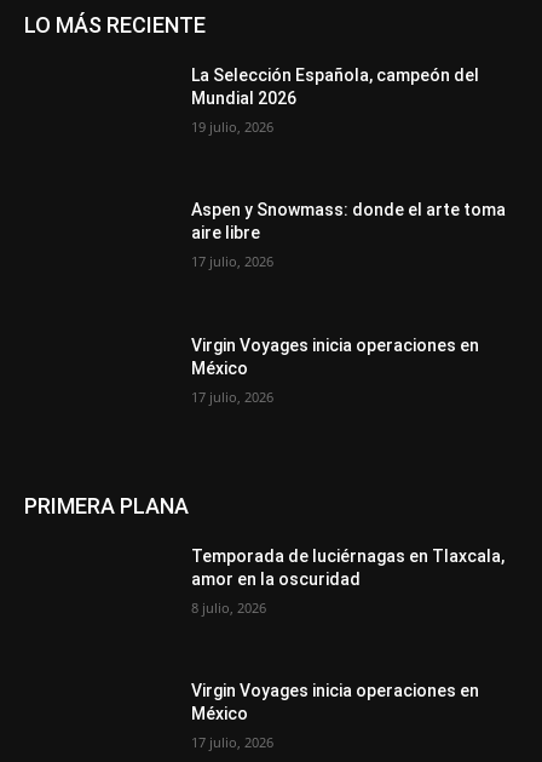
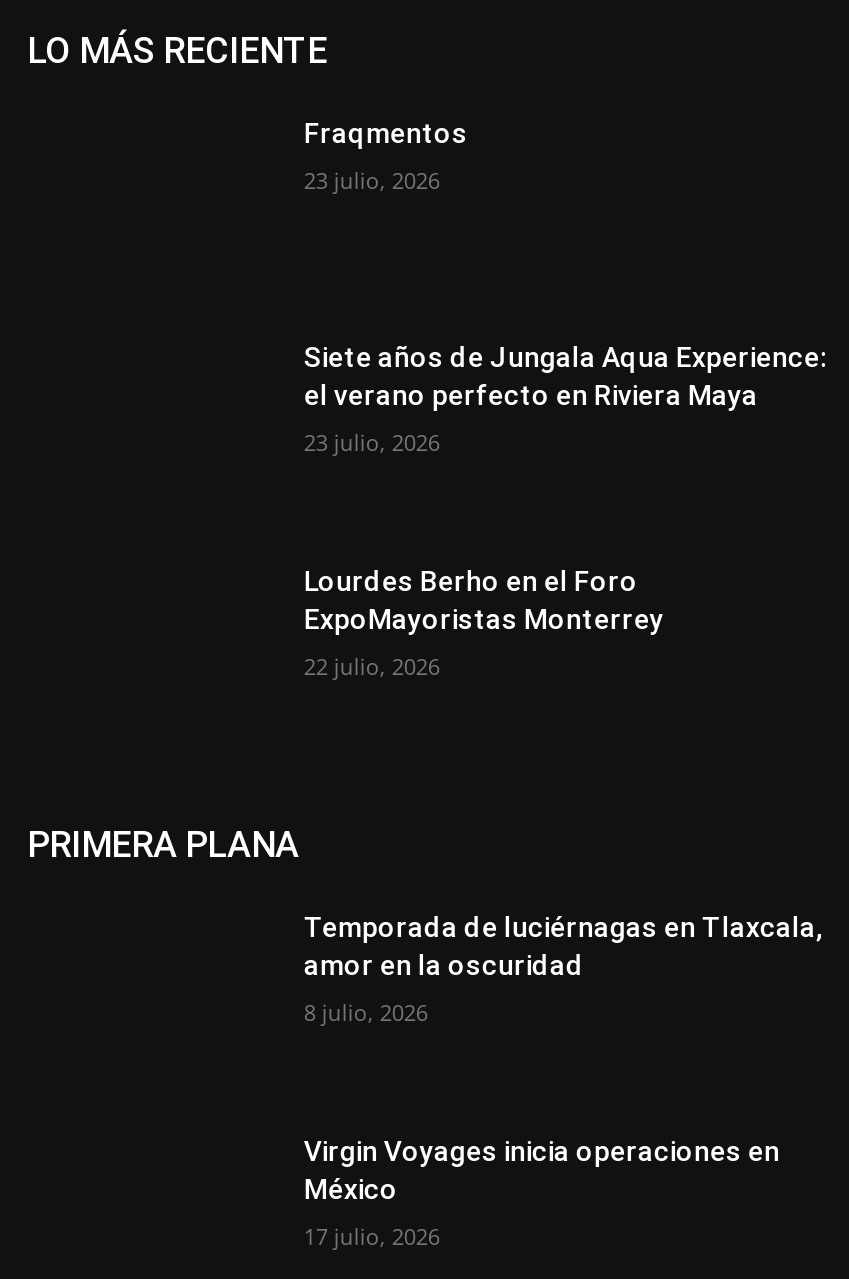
[192,65,480,107] La Selección Española, campeón del | Mundial 2026 -> [304,117,468,149] Fraqmentos
[192,117,274,135] 19 julio, 2026 -> [304,165,440,195] 23 julio, 2026
[192,200,506,243] Aspen y Snowmass: donde el arte toma | aire libre -> [304,341,828,411] Siete años de Jungala Aqua Experience: | el verano perfecto en Riviera Maya
[192,252,274,271] 17 julio, 2026 -> [304,427,440,457] 23 julio, 2026
[192,335,480,378] Virgin Voyages inicia operaciones en | México -> [304,564,664,634] Lourdes Berho en el Foro | ExpoMayoristas Monterrey
[192,388,274,406] 17 julio, 2026 -> [304,650,440,680] 22 julio, 2026

